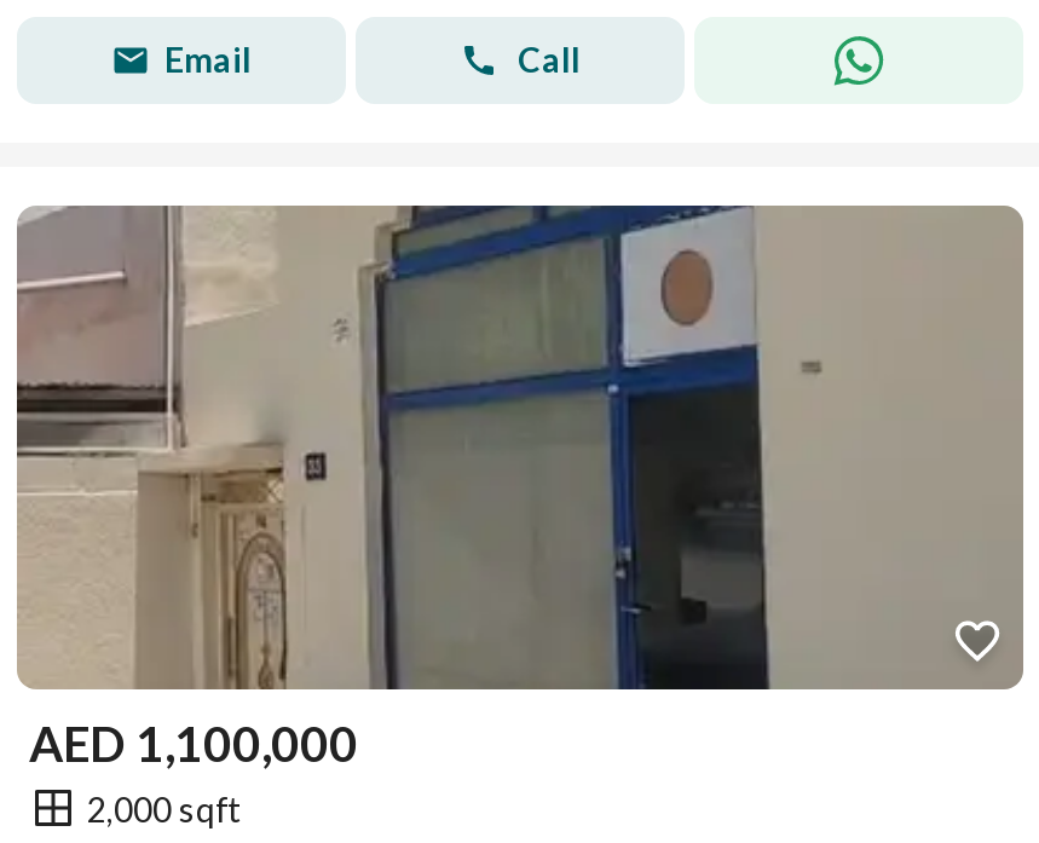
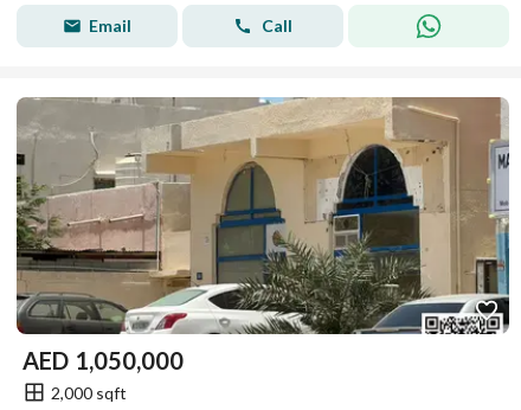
[15,203,1026,772] [image] | AED 1,100,000 -> [15,97,510,374] [image] | AED 1,050,000

